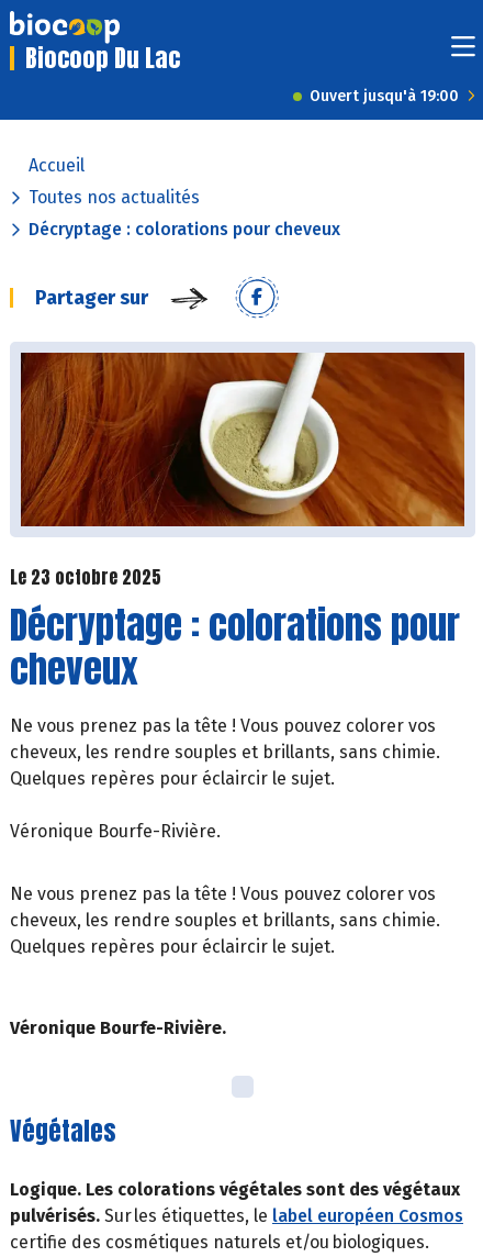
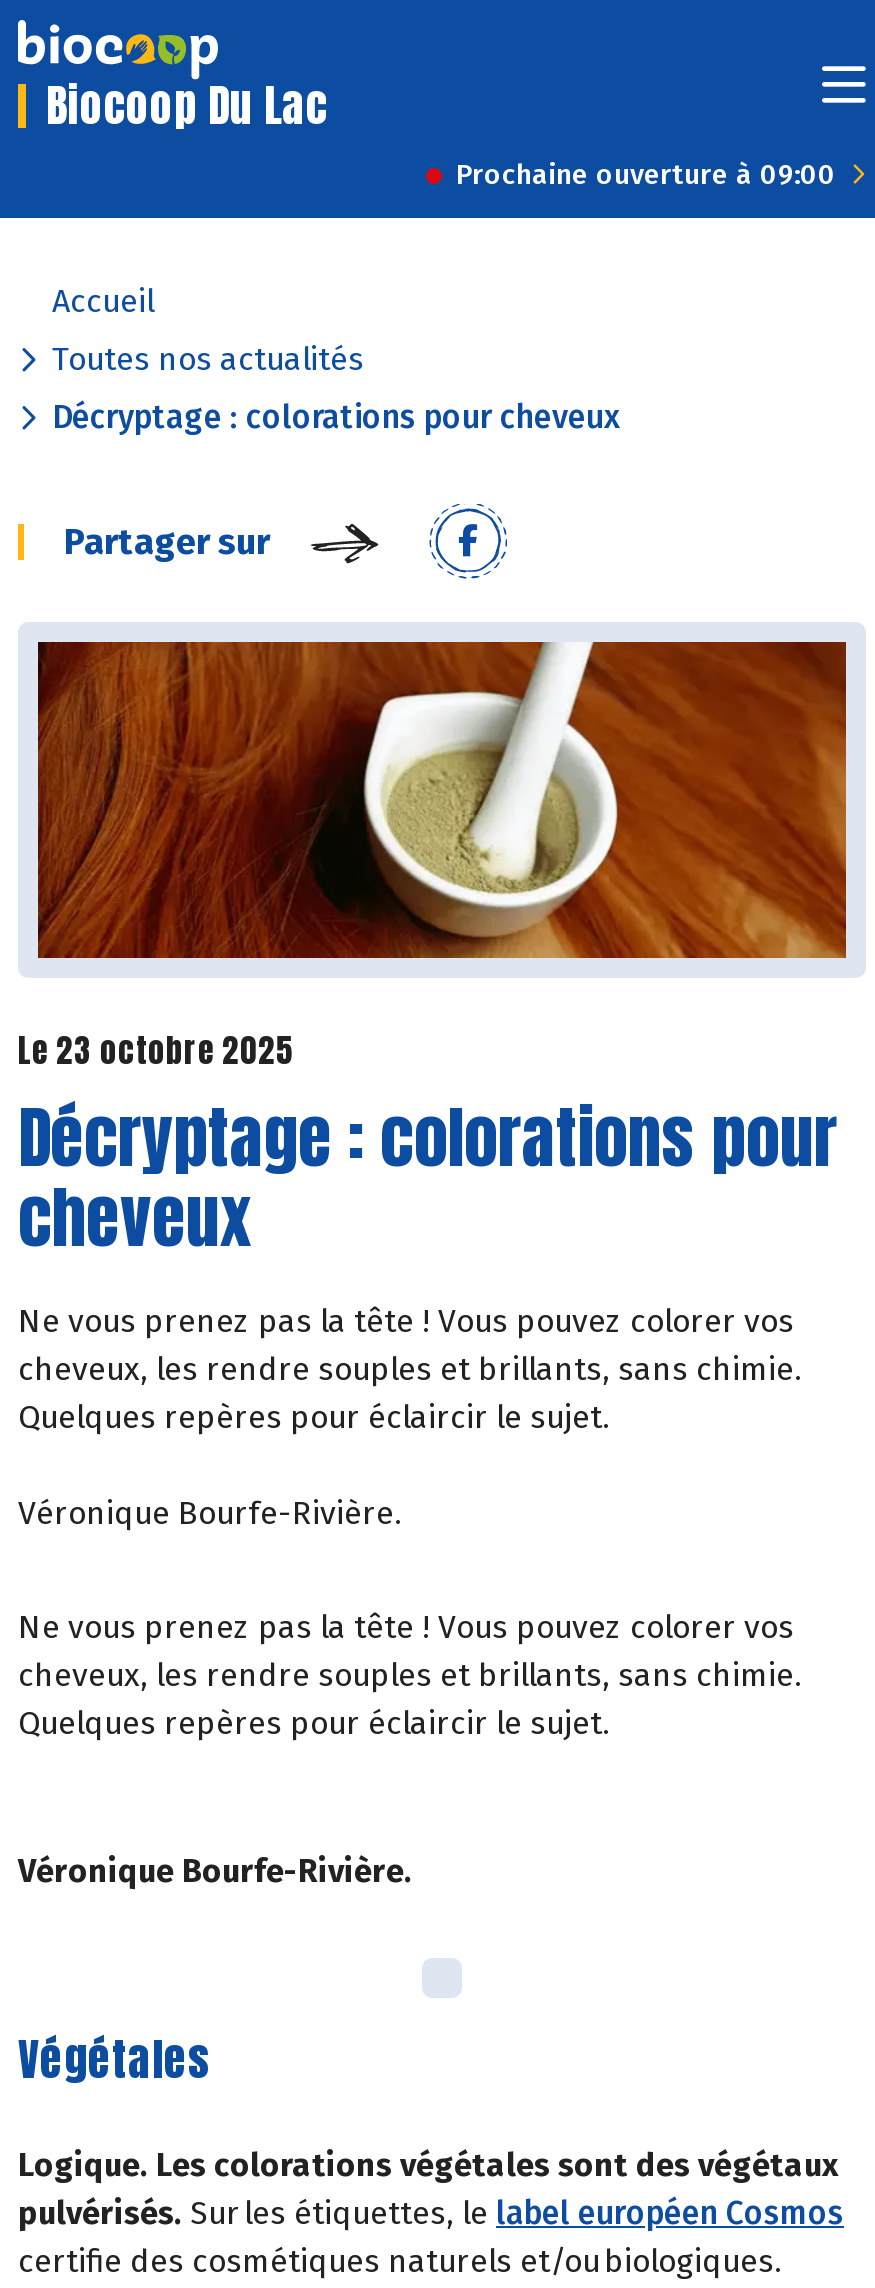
[310,87,459,105] Ouvert jusqu'à 19:00 -> [456,158,836,192] Prochaine ouverture à 09:00

